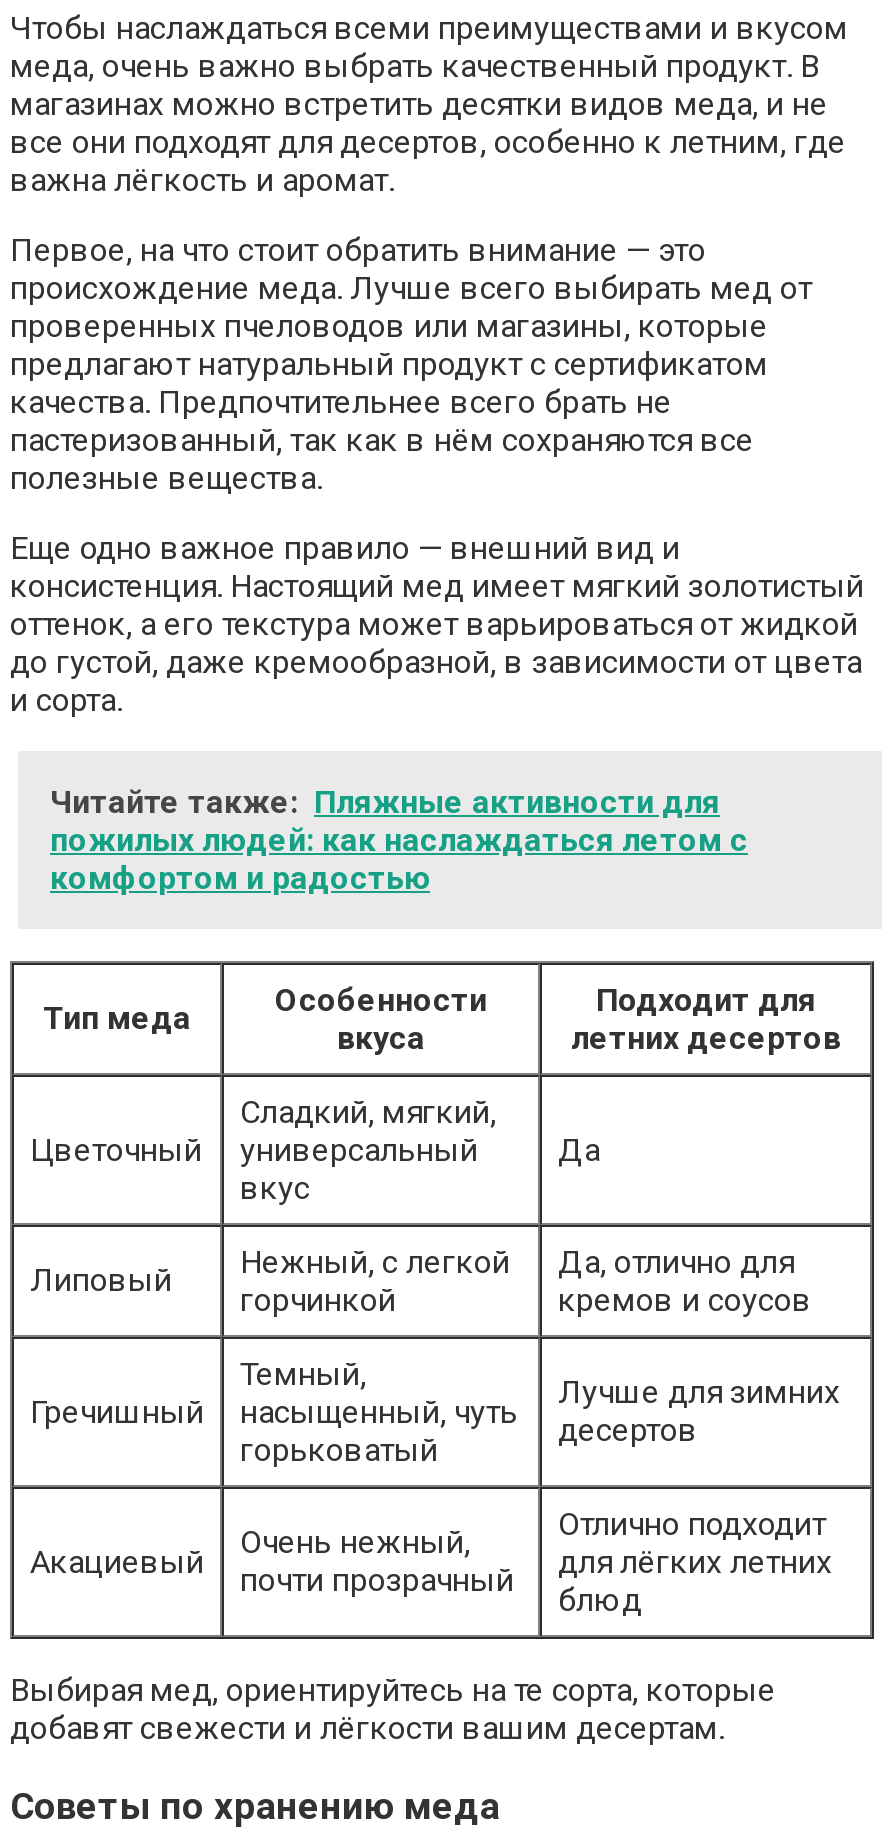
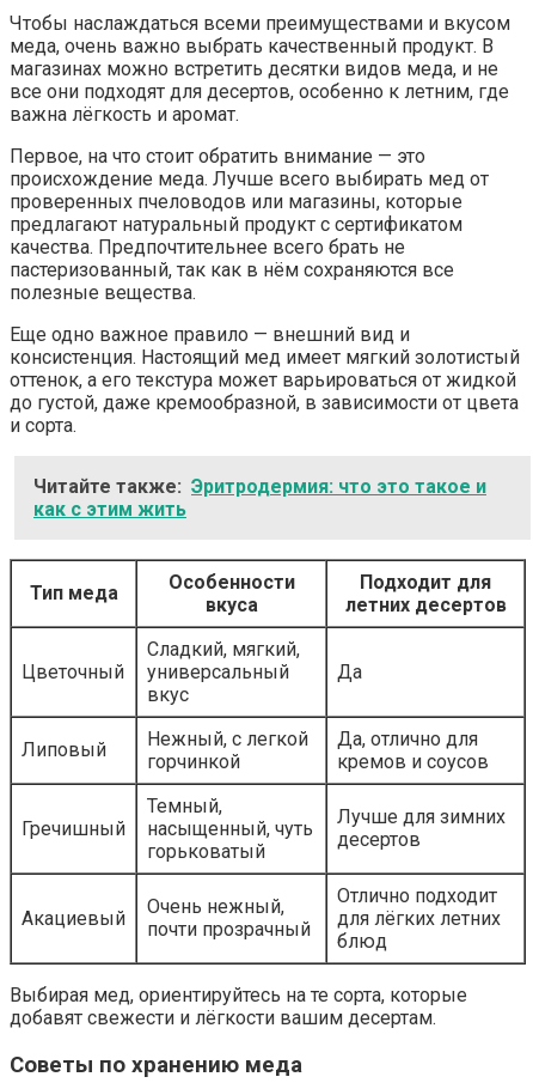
[50,783,748,897] Читайте также: Пляжные активности для | пожилых людей: как наслаждаться летом с | комфортом и радостью -> [33,475,486,520] Читайте также: Эритродермия: что это такое и | как с этим жить

